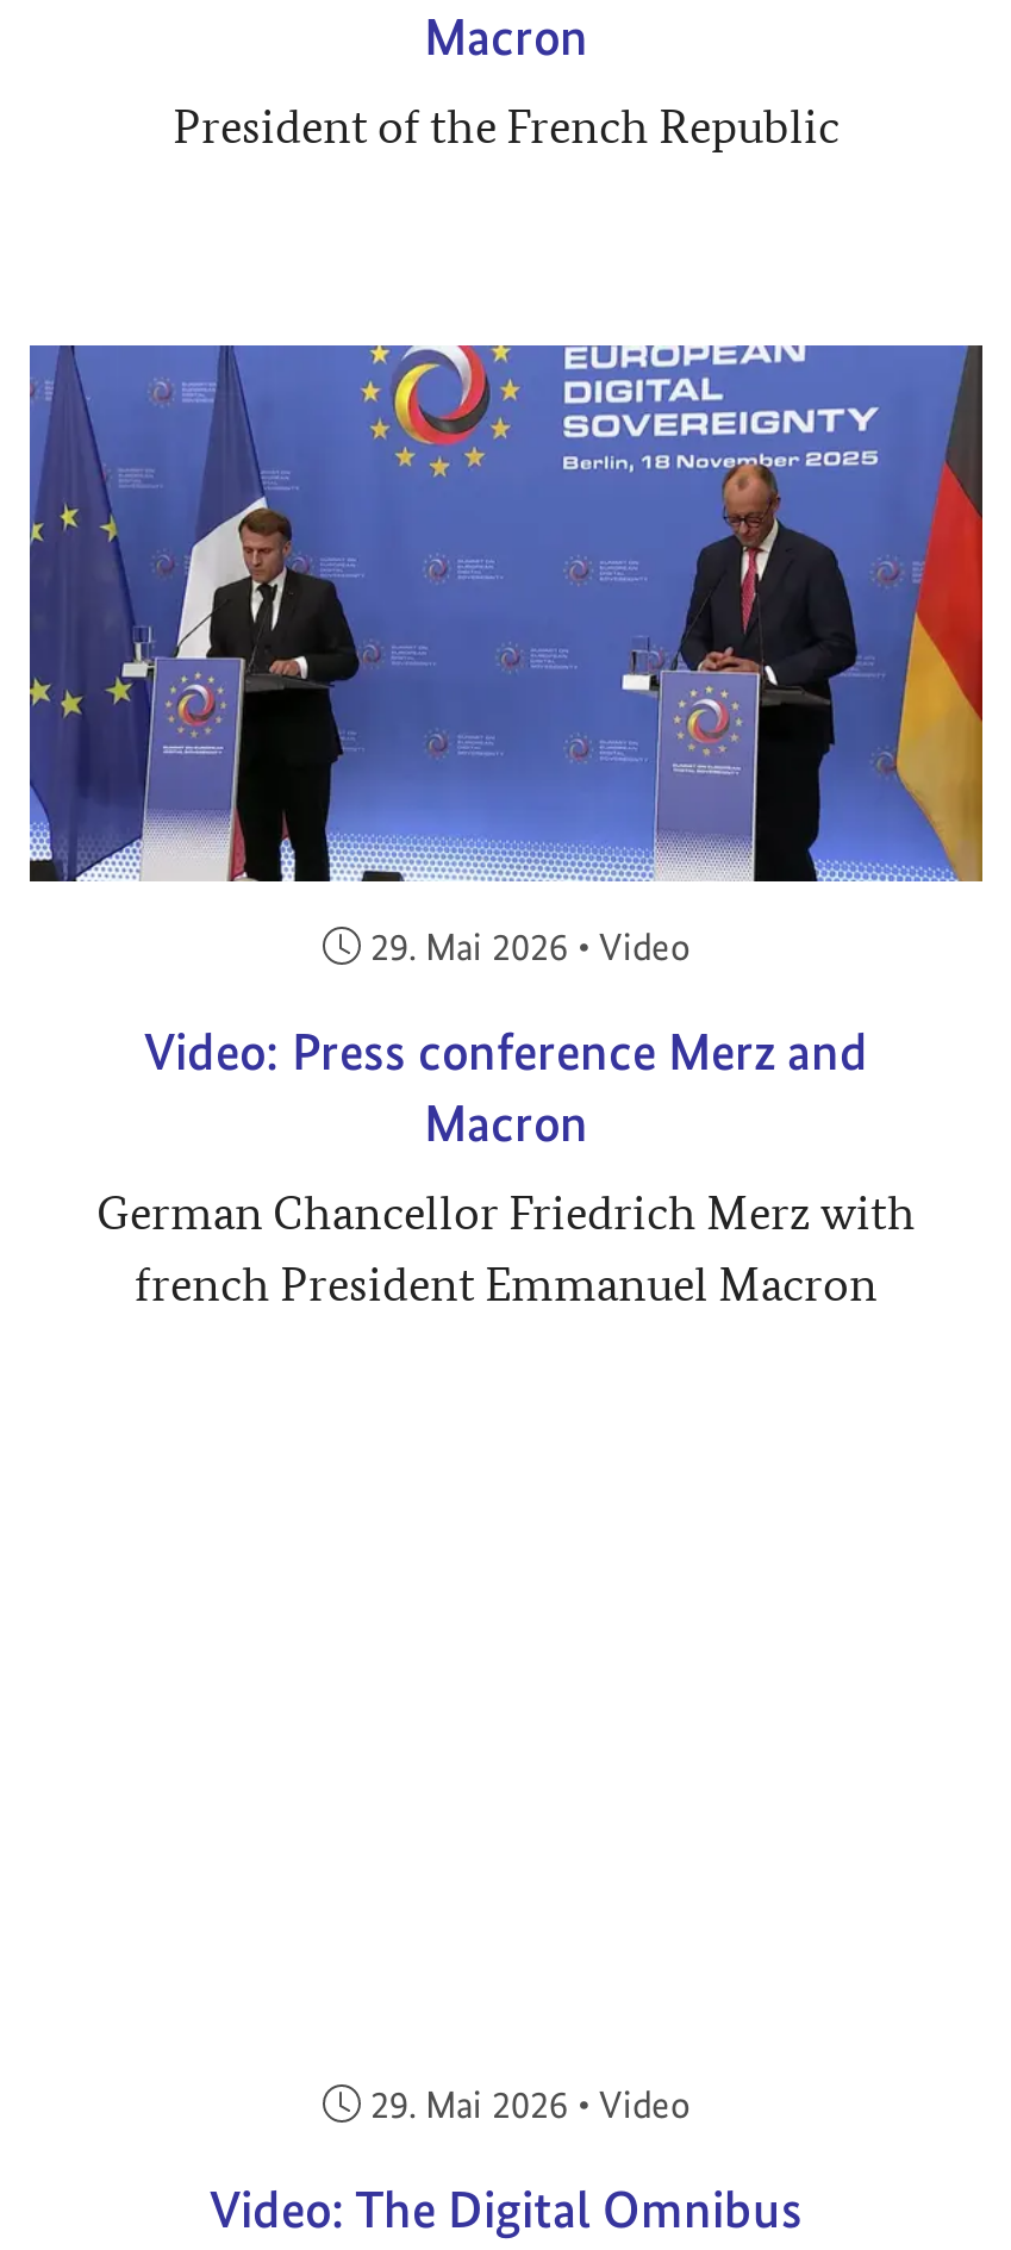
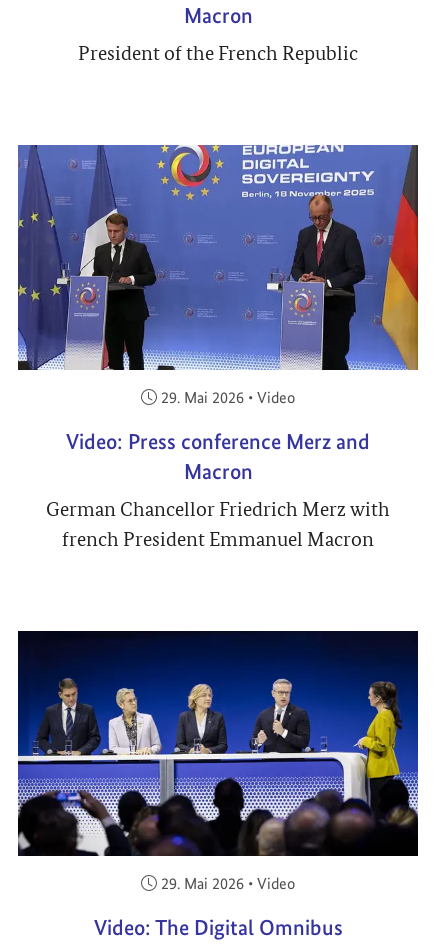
none -> [17,630,419,857] [image]

